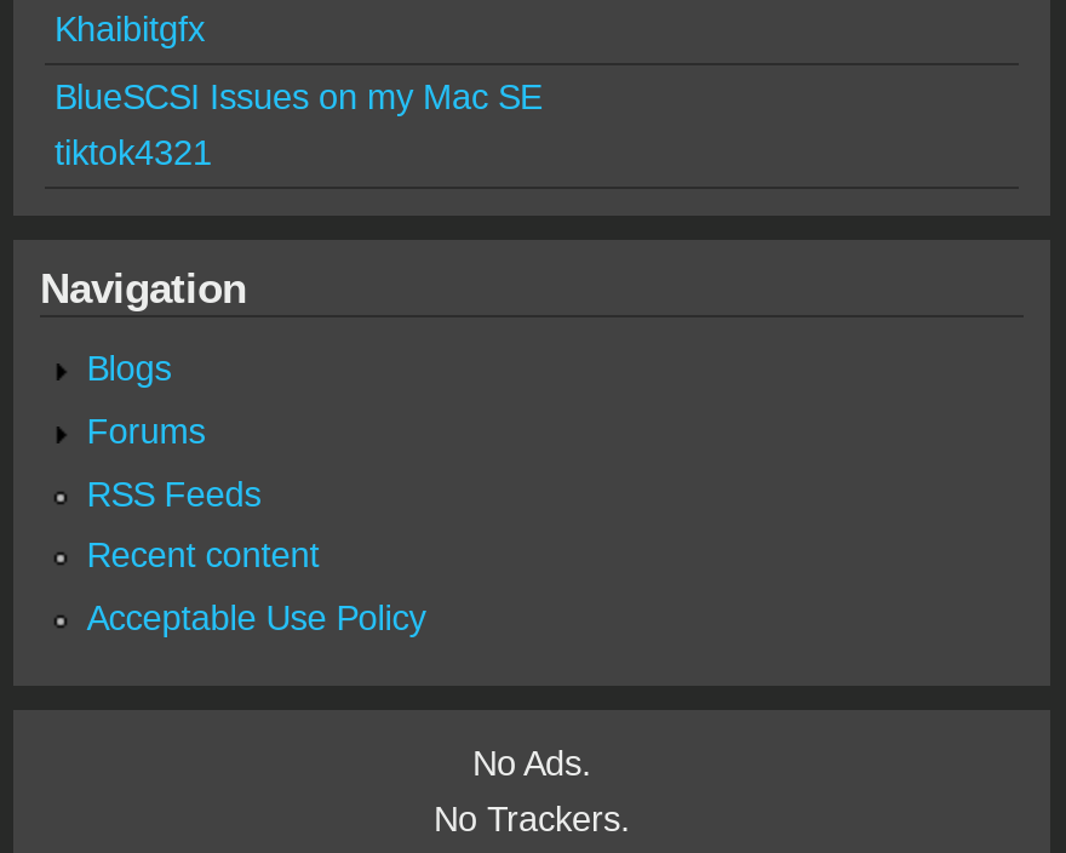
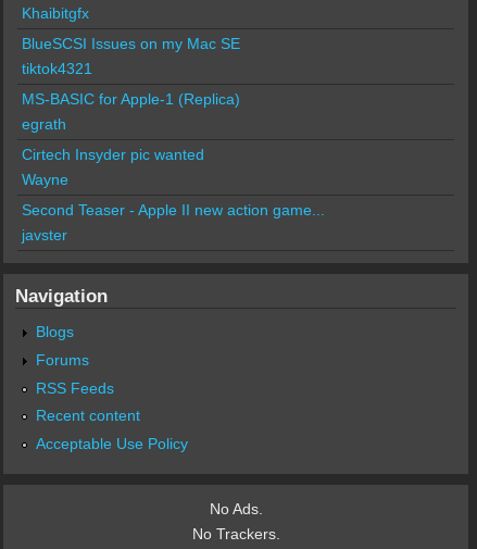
none -> [22,90,325,244] MS-BASIC for Apple-1 (Replica) | egrath | Cirtech Insyder pic wanted | Wayne | Second Teaser - Apple II new action game... | javster

